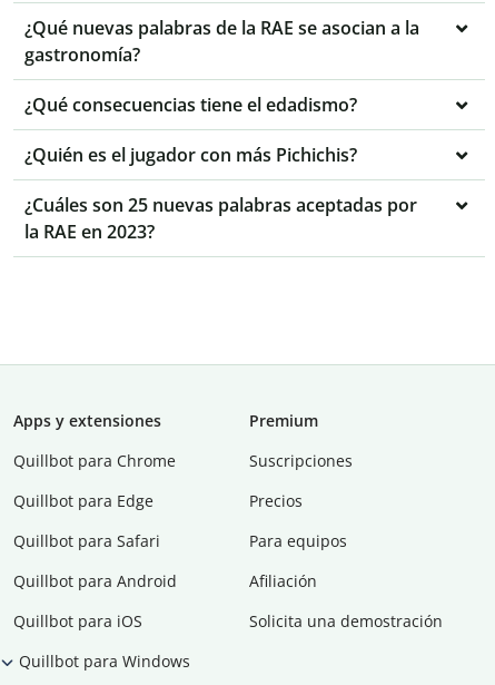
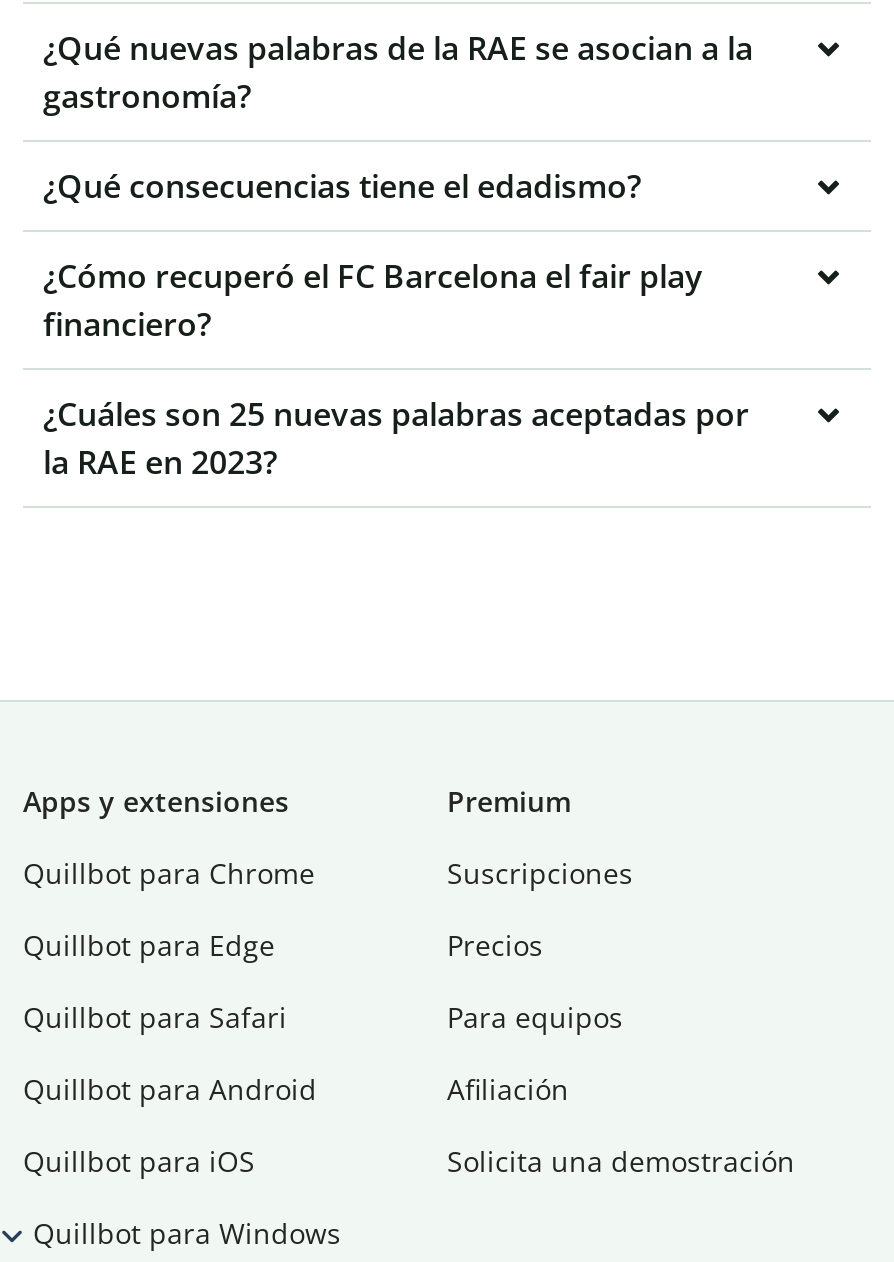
[24,143,357,167] ¿Quién es el jugador con más Pichichis? -> [43,255,703,347] ¿Cómo recuperó el FC Barcelona el fair play | financiero?

